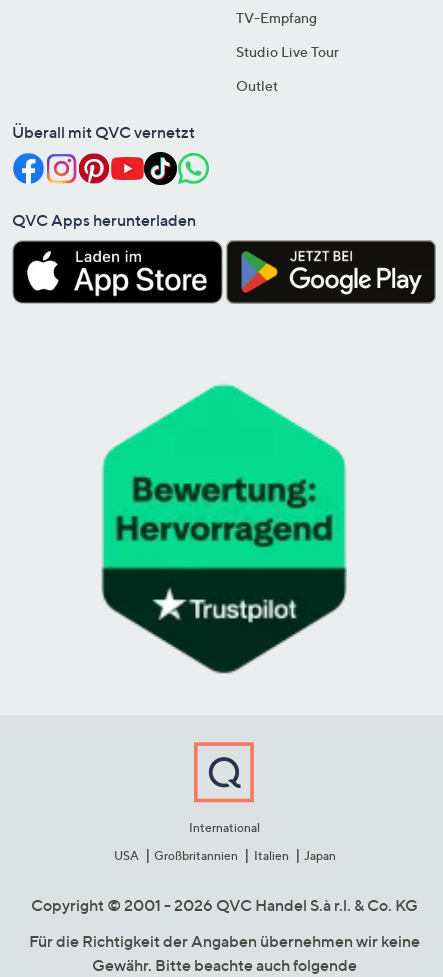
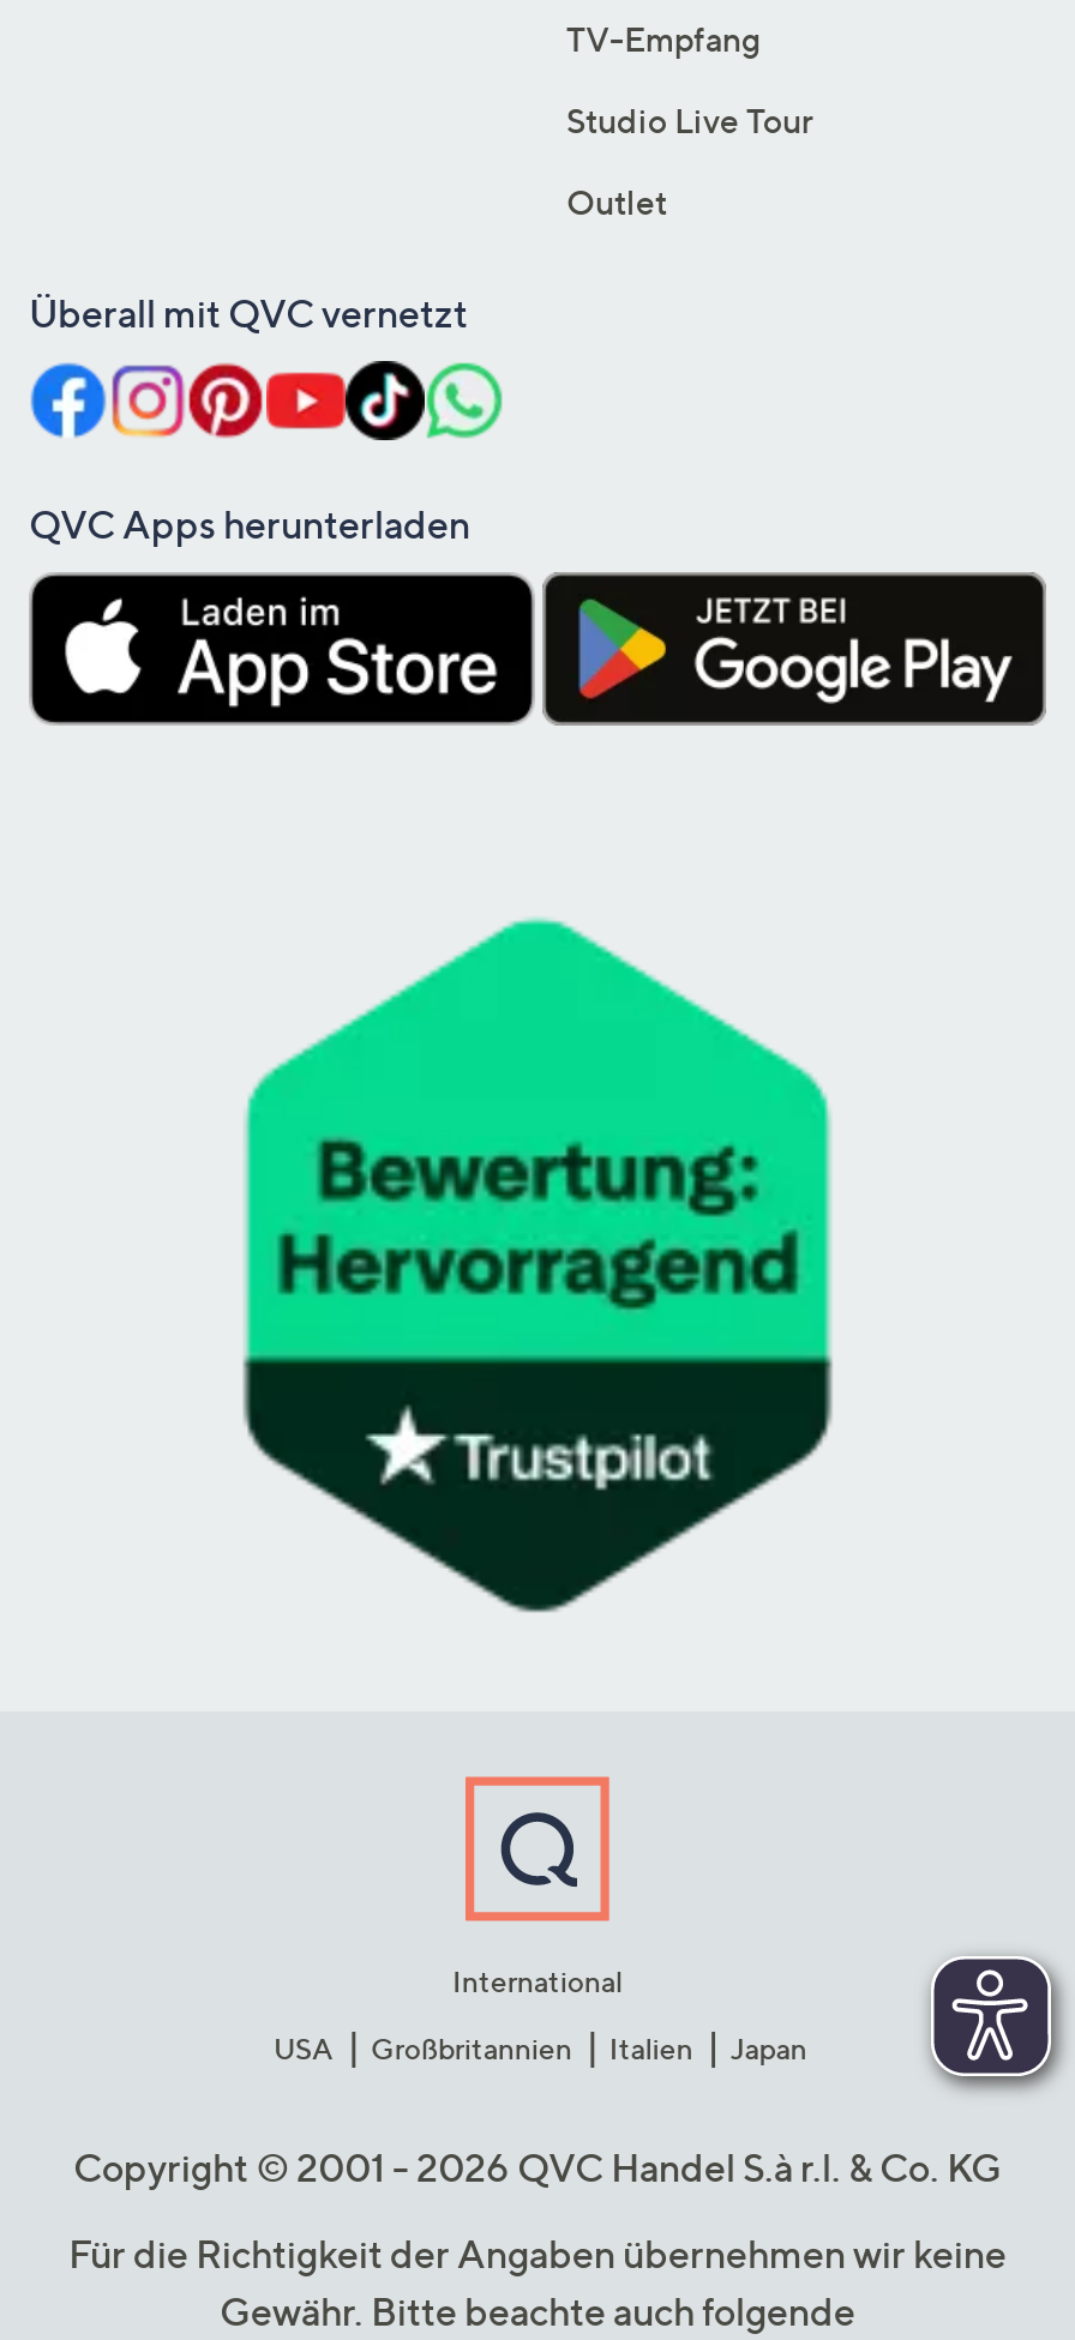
none -> [931,1956,1063,2091] [image]

